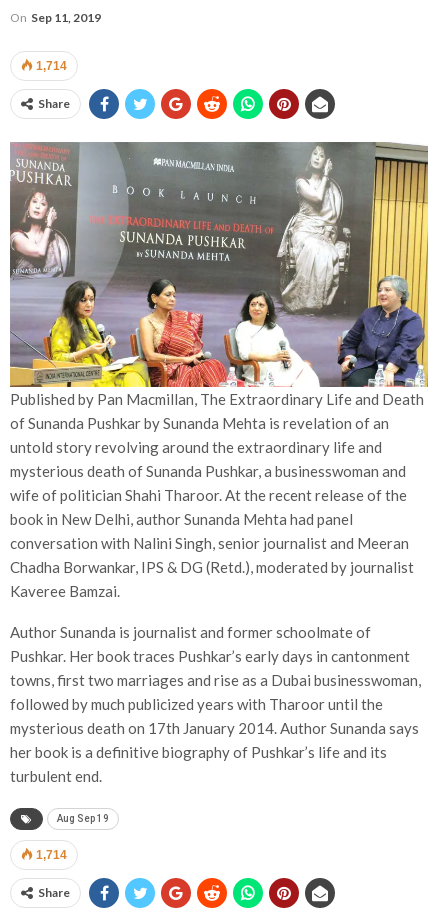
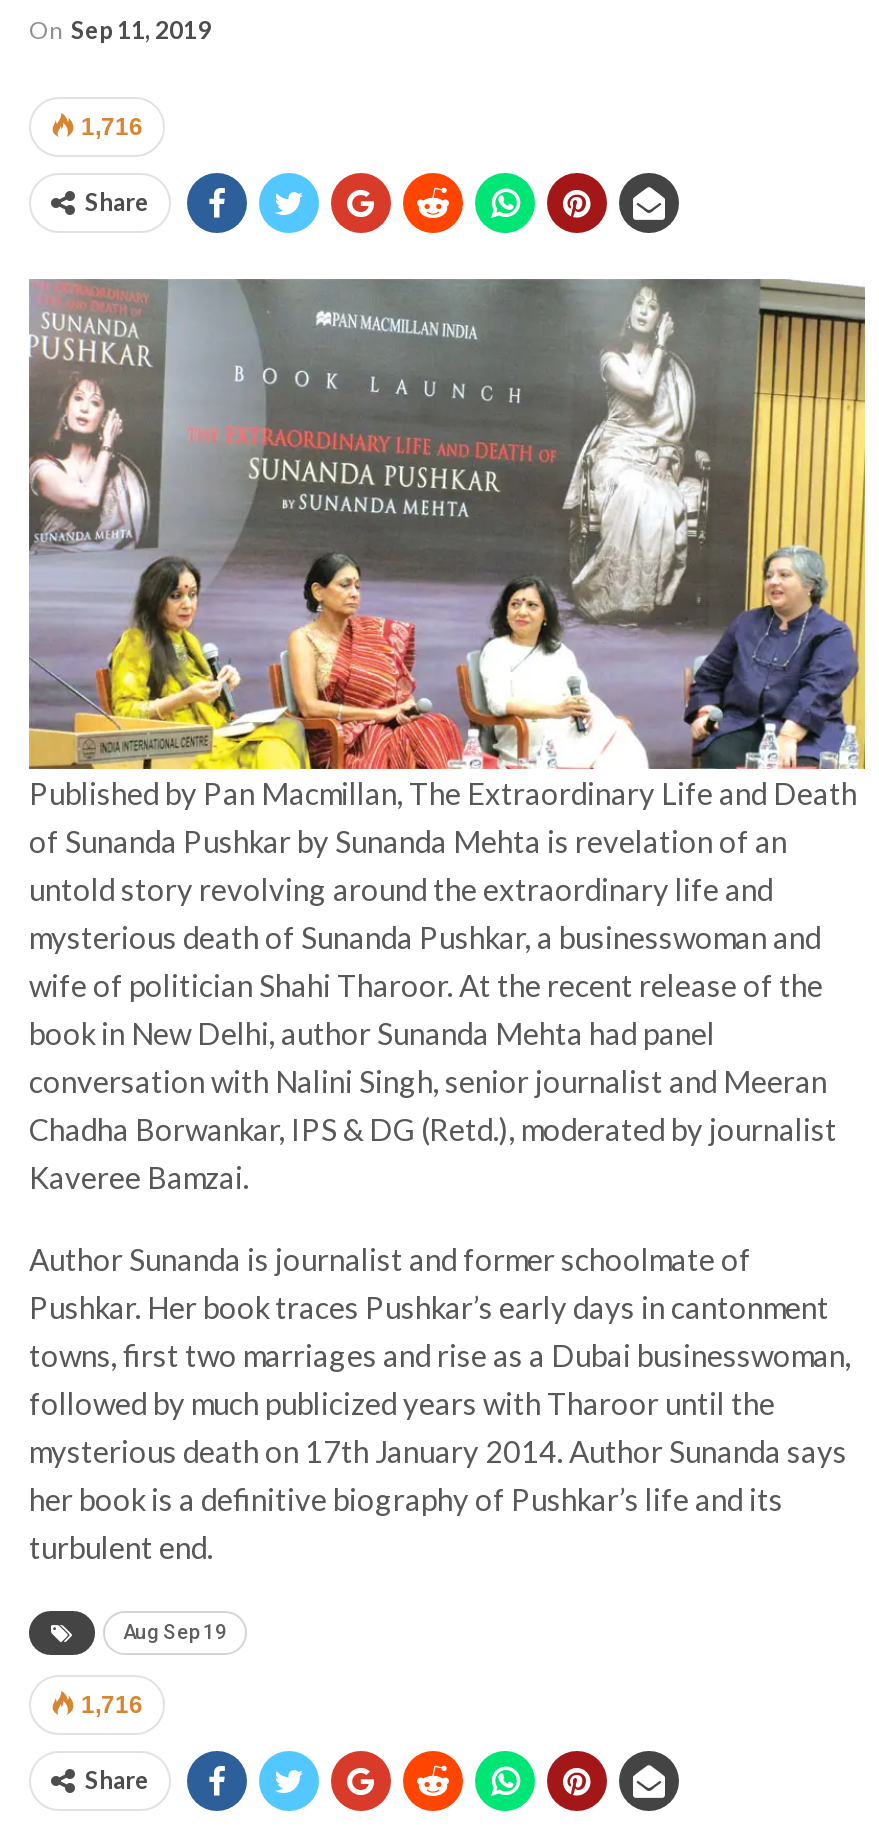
[36,59,67,73] 1,714 -> [81,112,143,140] 1,716
[36,848,67,862] 1,714 -> [81,1690,143,1718] 1,716

